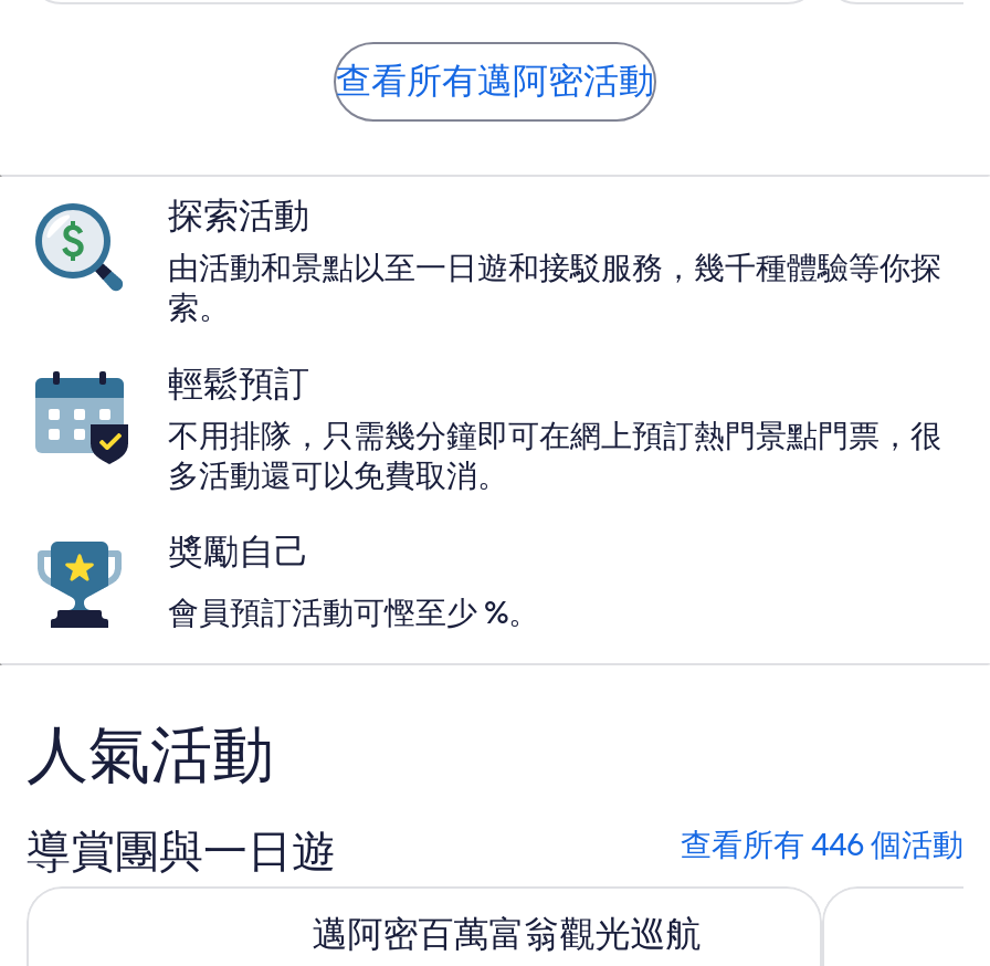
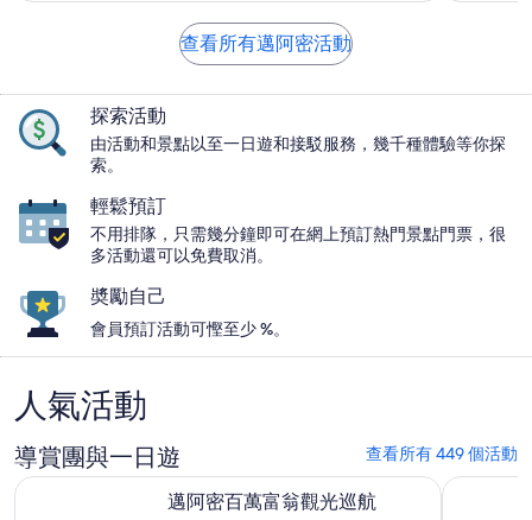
[681,824,963,864] 查看所有 446 個活動 -> [366,443,518,464] 查看所有 449 個活動

